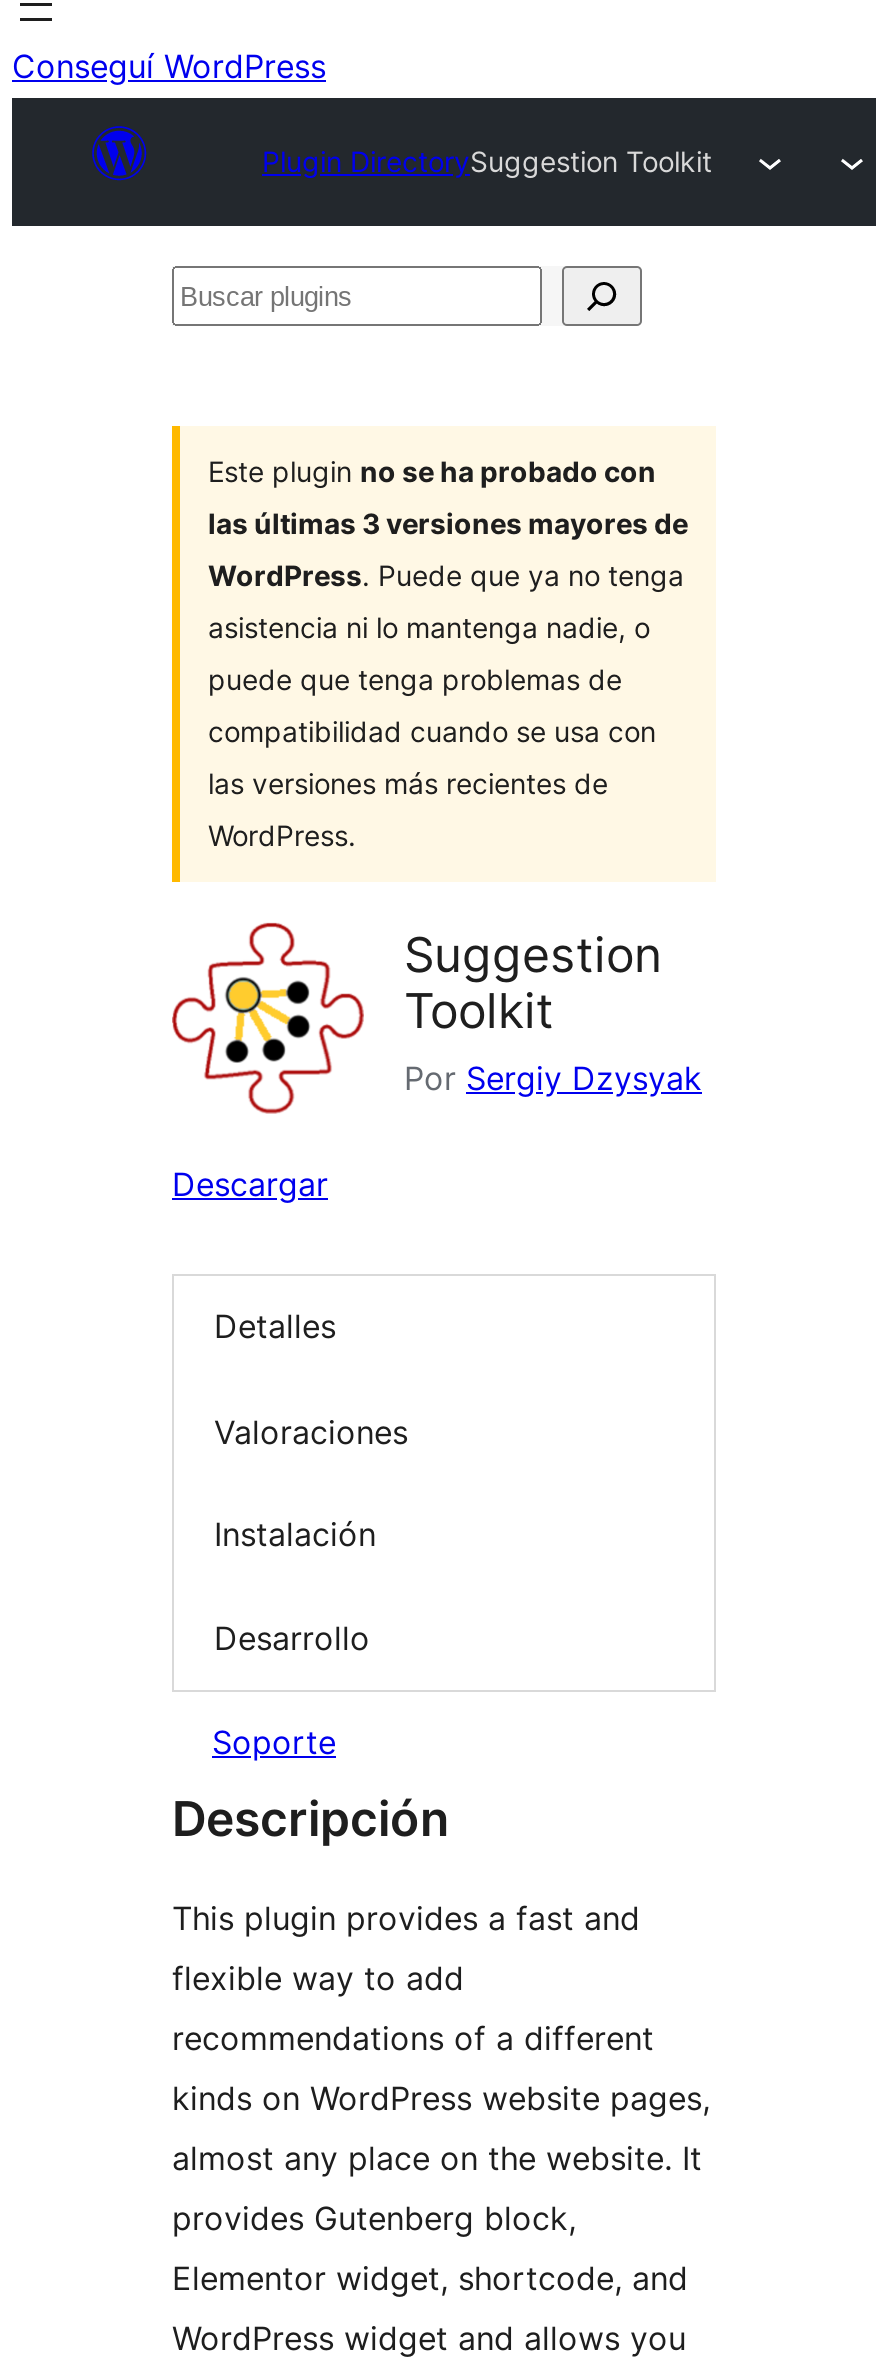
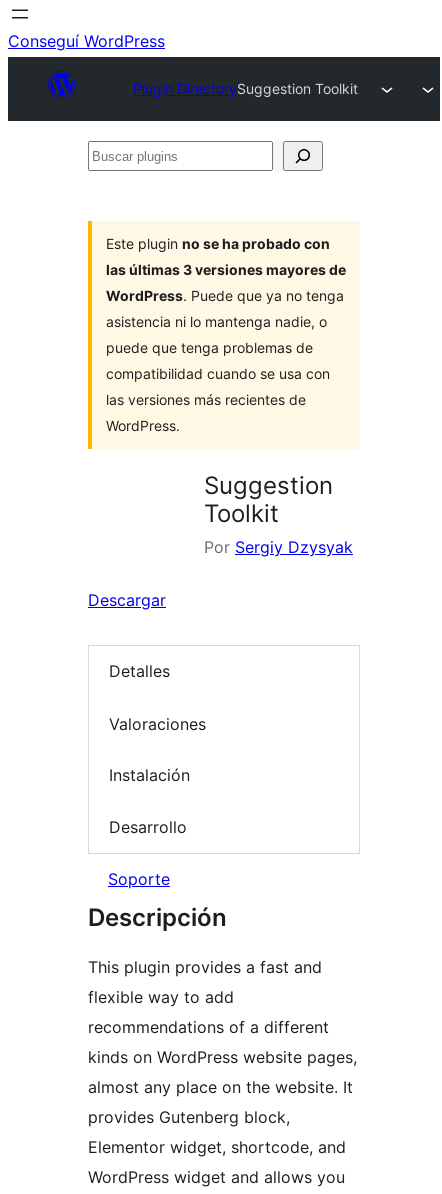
[170,920,366,1116] [image] -> none

